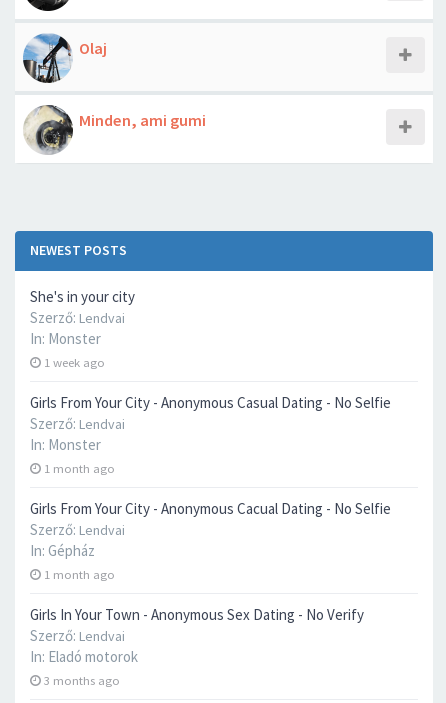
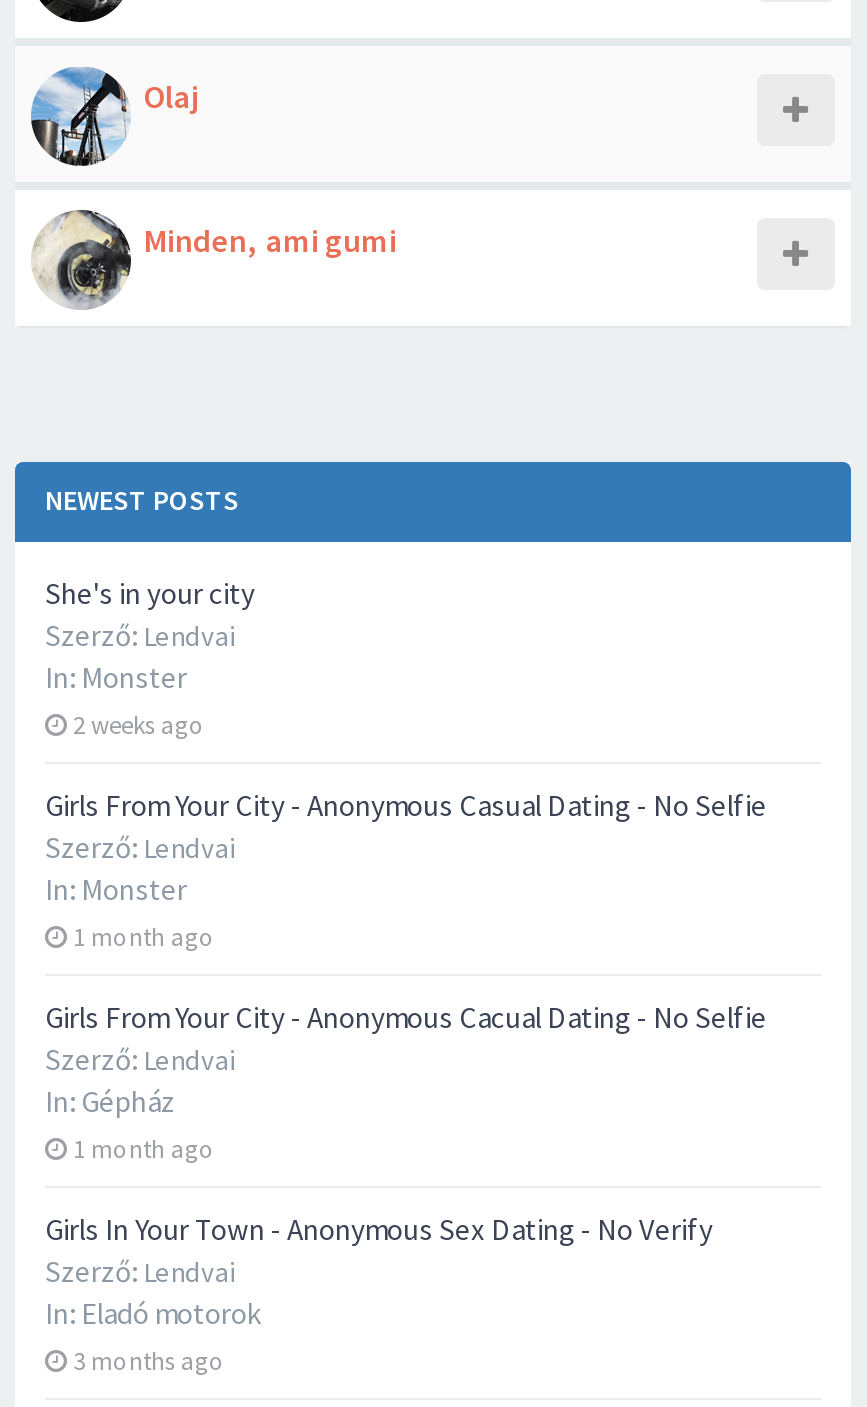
[44,354,105,370] 1 week ago -> [73,708,205,740] 2 weeks ago

